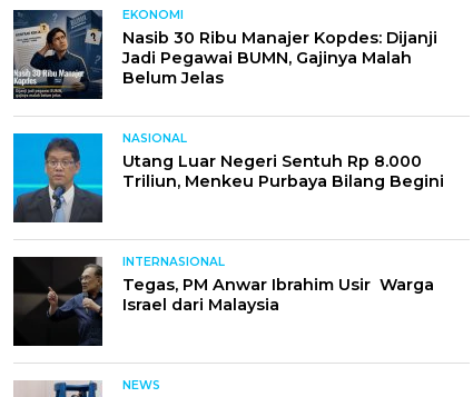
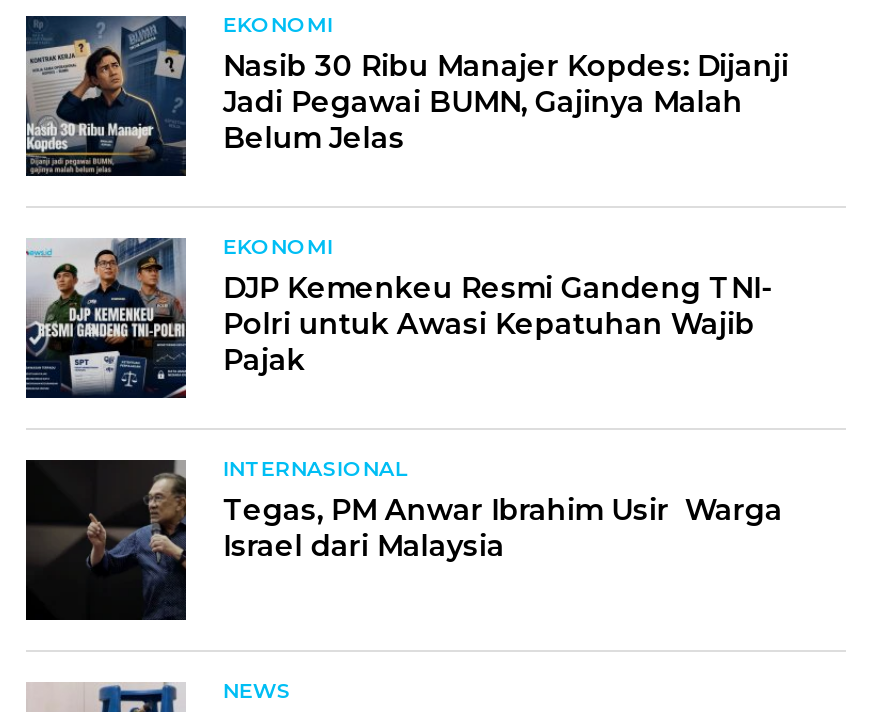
[12,131,444,222] [image] | NASIONAL | Utang Luar Negeri Sentuh Rp 8.000 | Triliun, Menkeu Purbaya Bilang Begini -> [24,234,773,398] [image] | EKONOMI | DJP Kemenkeu Resmi Gandeng TNI- | Polri untuk Awasi Kepatuhan Wajib | Pajak

